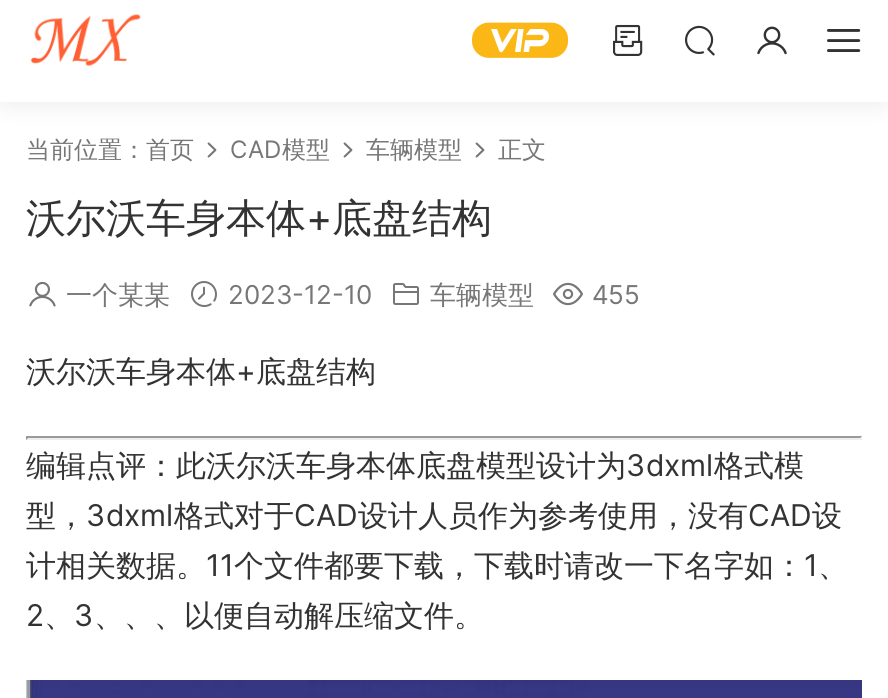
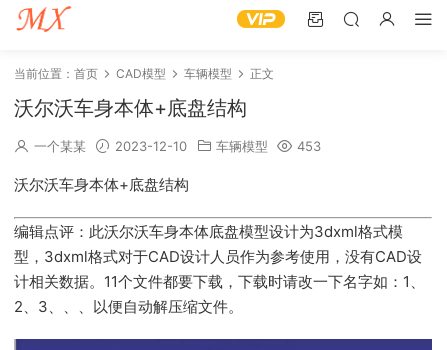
[66,278,640,310] 一个某某 2023-12-10 车辆模型 455 -> [34,138,321,154] 一个某某 2023-12-10 车辆模型 453

